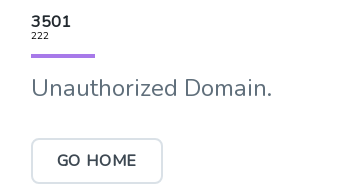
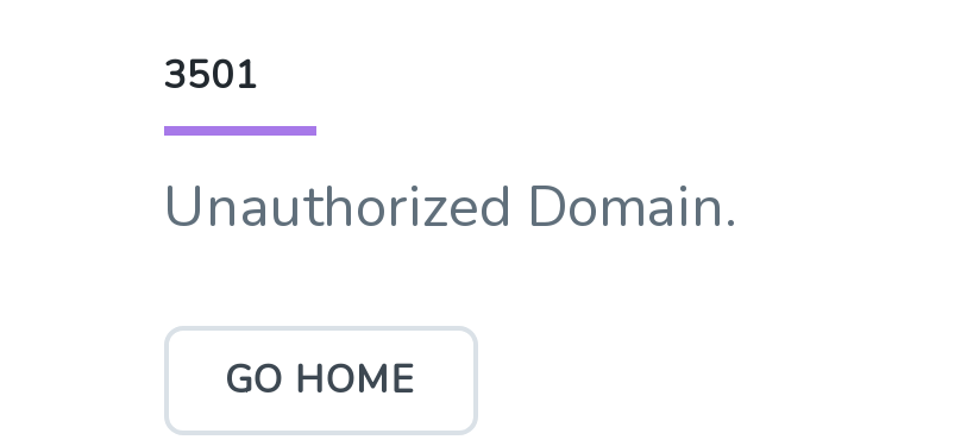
[30,29,48,43] 222 -> none

